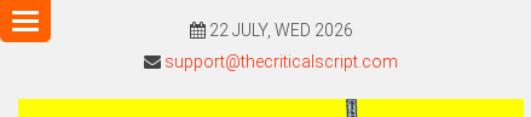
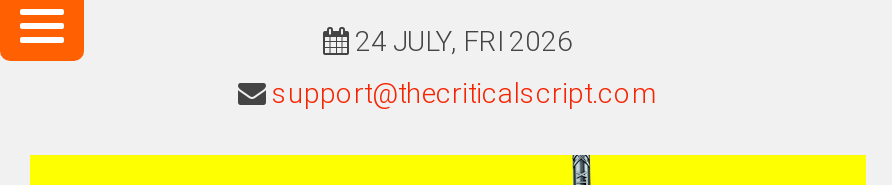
[205,21,353,40] 22 JULY, WED 2026 -> [349,25,573,57] 24 JULY, FRI 2026

